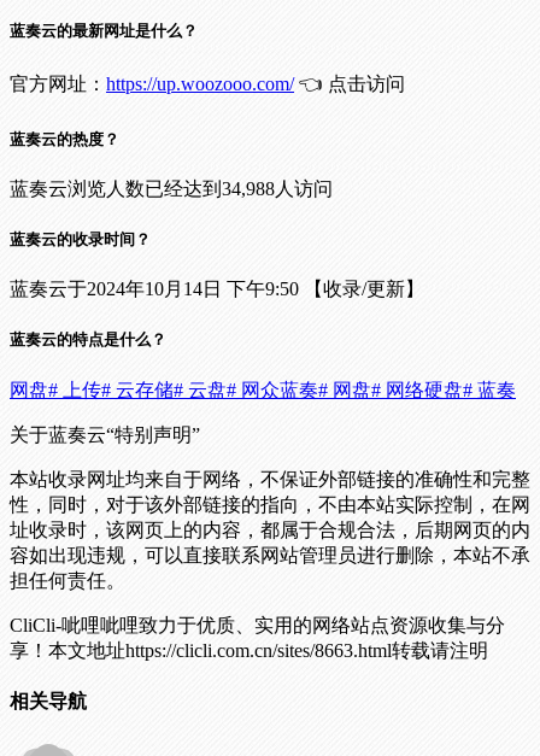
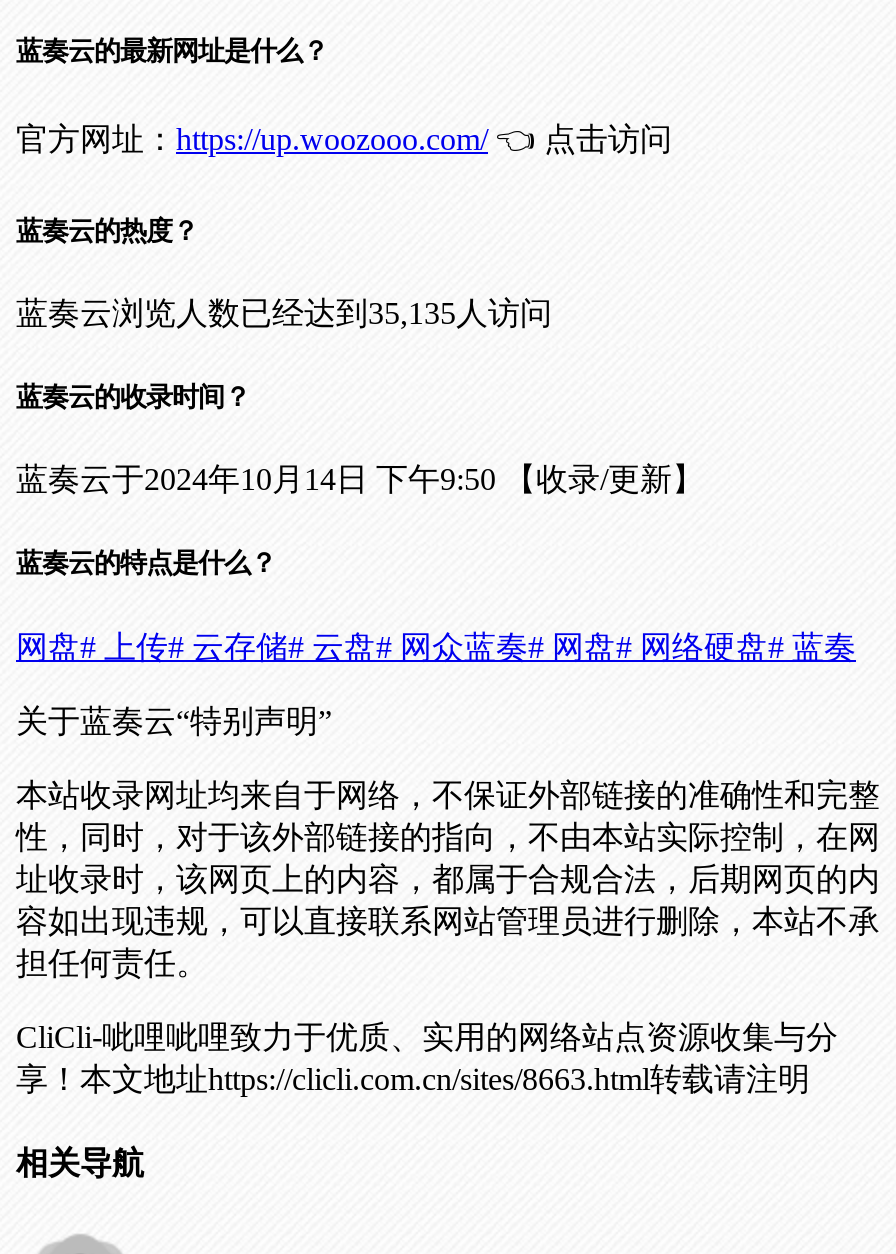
[10,178,333,199] 蓝奏云浏览人数已经达到34,988人访问 -> [16,296,552,330] 蓝奏云浏览人数已经达到35,135人访问

